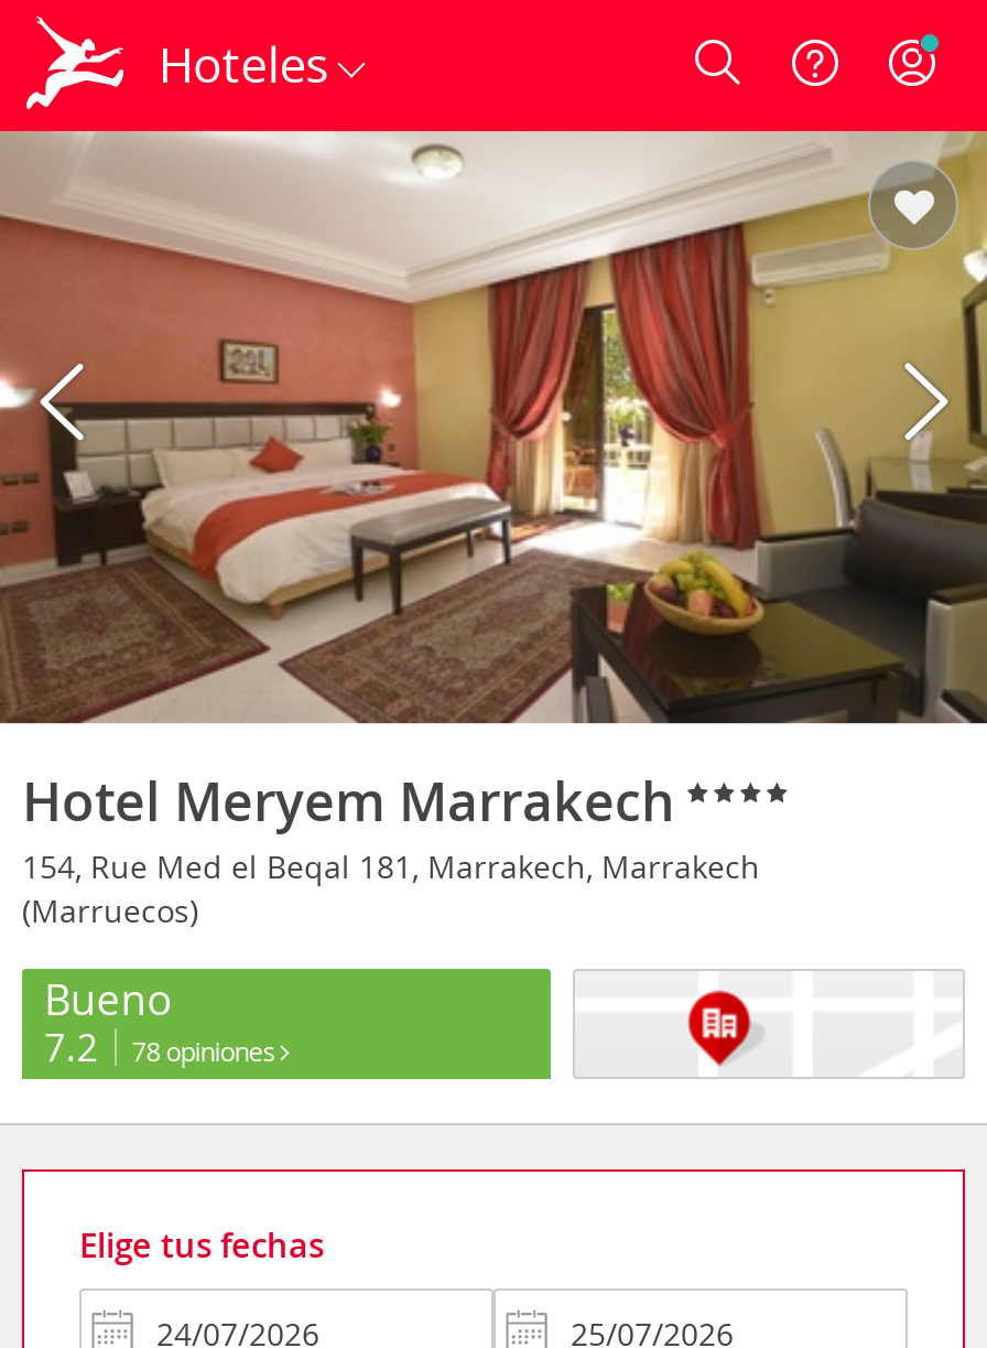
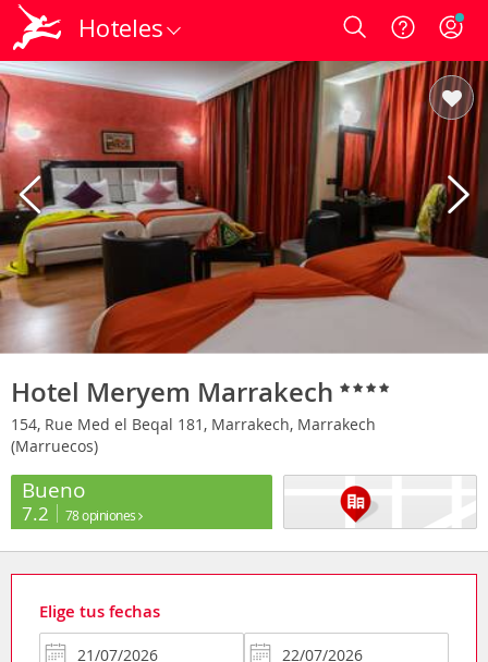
[7,129,980,724] [image] -> [3,60,485,354] [image]

